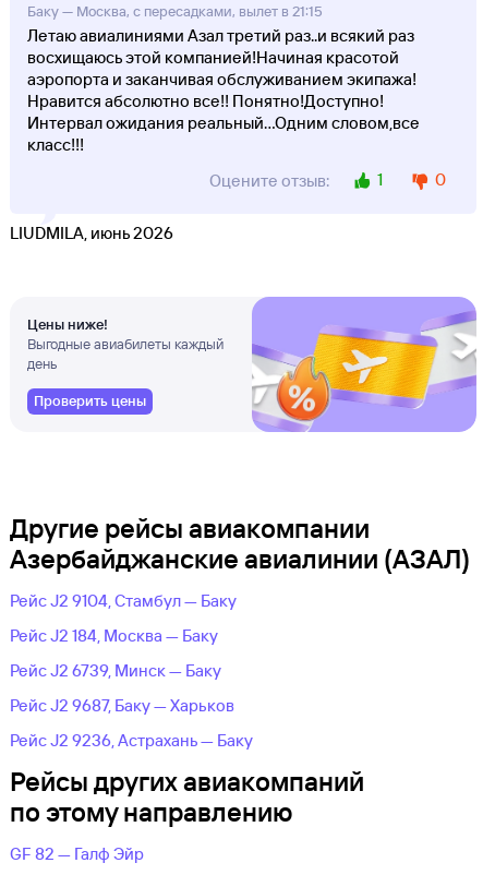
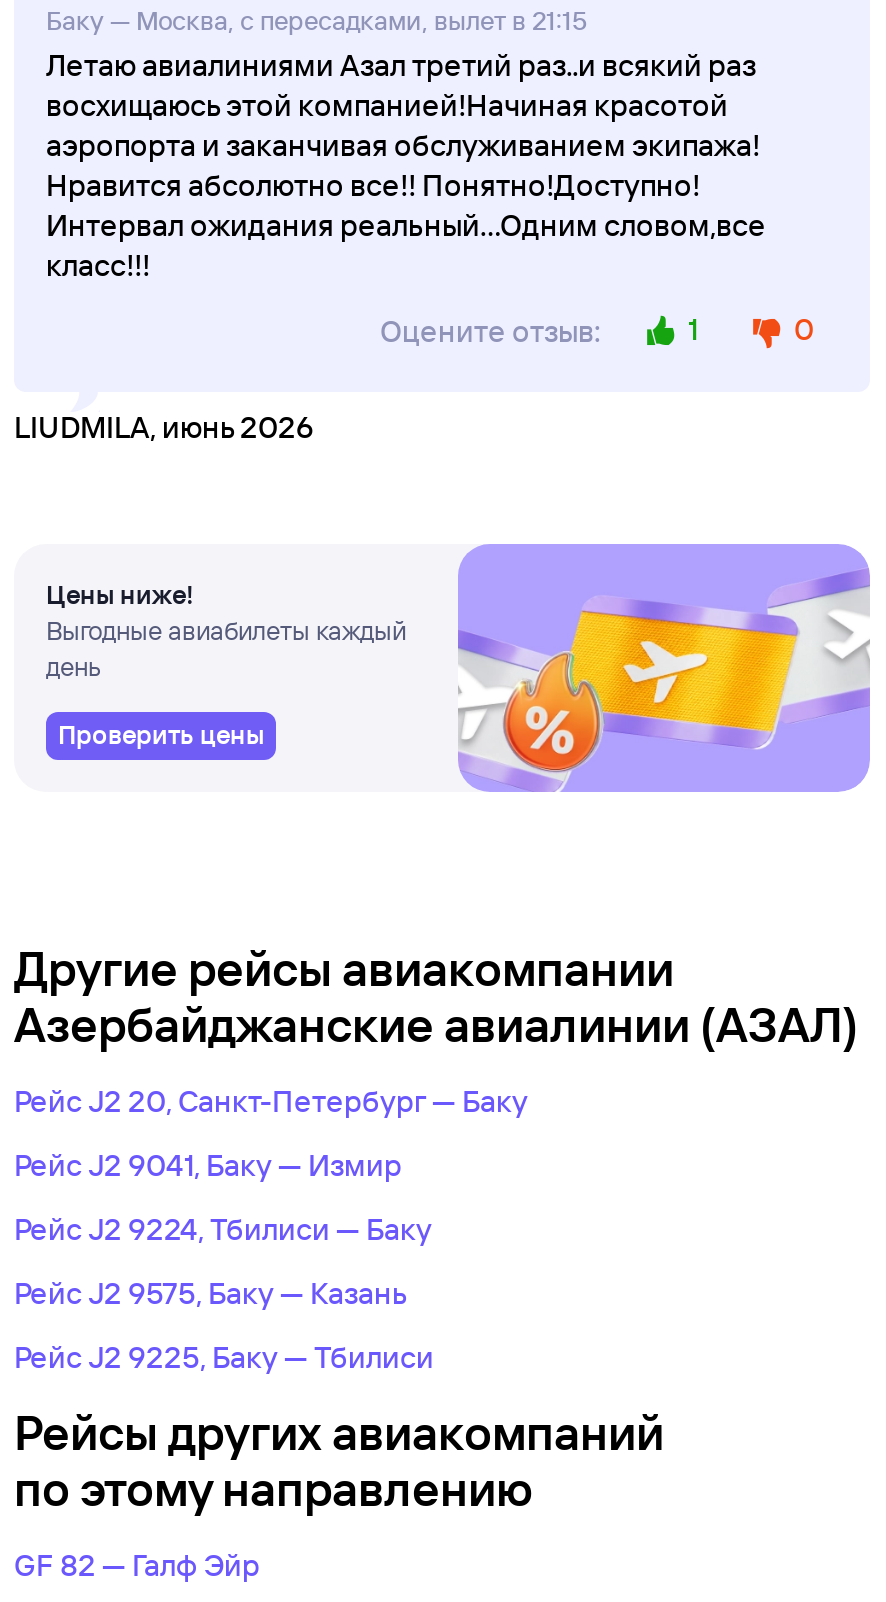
[10,590,237,611] Рейс J2 9104, Стамбул — Баку -> [14,1082,528,1120] Рейс J2 20, Санкт-Петербург — Баку
[10,625,218,646] Рейс J2 184, Москва — Баку -> [14,1146,402,1184] Рейс J2 9041, Баку — Измир
[10,660,221,681] Рейс J2 6739, Минск — Баку -> [14,1210,432,1248] Рейс J2 9224, Тбилиси — Баку
[10,695,234,716] Рейс J2 9687, Баку — Харьков -> [14,1274,408,1312] Рейс J2 9575, Баку — Казань
[10,730,253,751] Рейс J2 9236, Астрахань — Баку -> [14,1338,434,1376] Рейс J2 9225, Баку — Тбилиси

